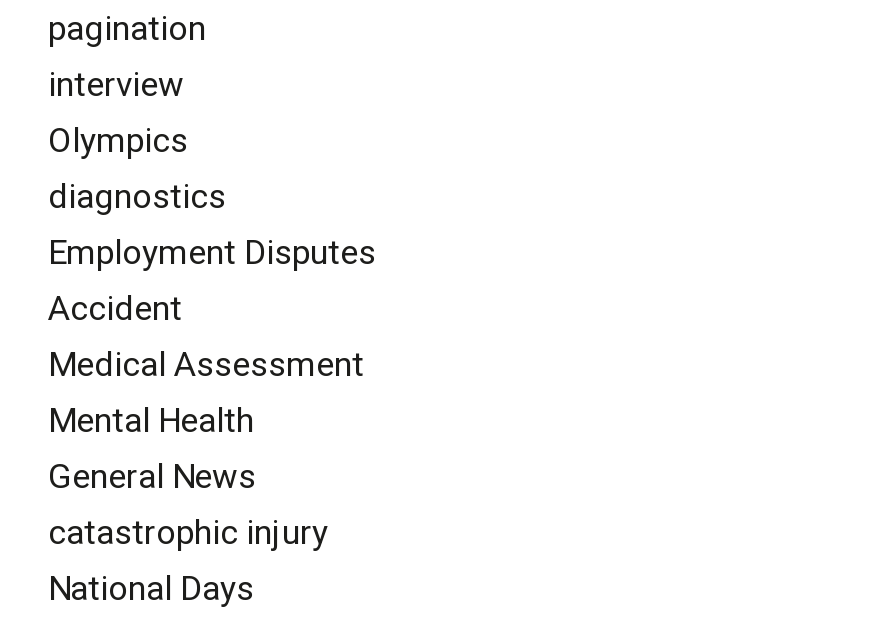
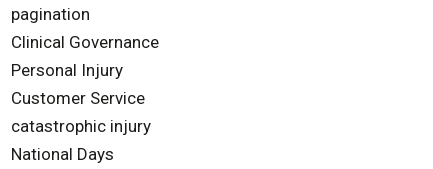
[48,65,376,497] interview | Olympics | diagnostics | Employment Disputes | Accident | Medical Assessment | Mental Health | General News -> [11,32,159,108] Clinical Governance | Personal Injury | Customer Service

